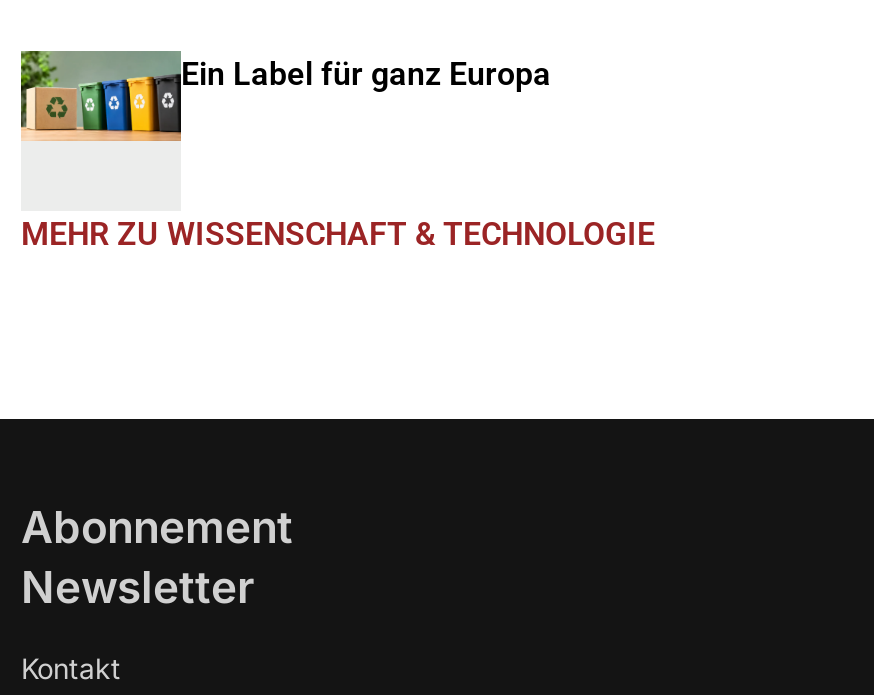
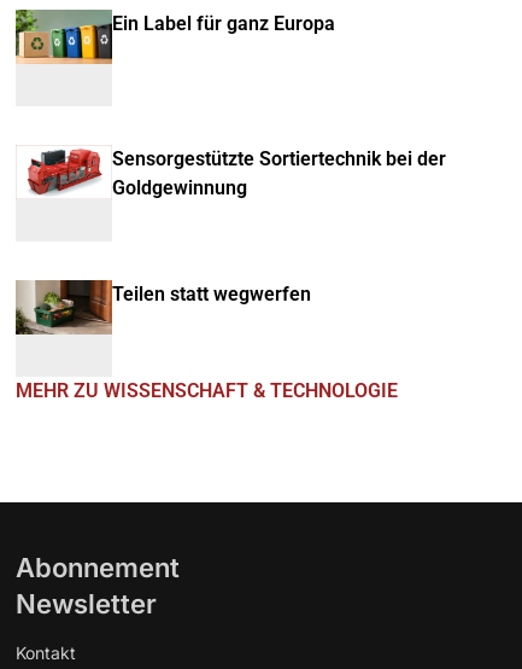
none -> [14,279,311,336] [image] | Teilen statt wegwerfen
none -> [27,147,446,199] [image] | Sensorgestützte Sortiertechnik bei der | Goldgewinnung

